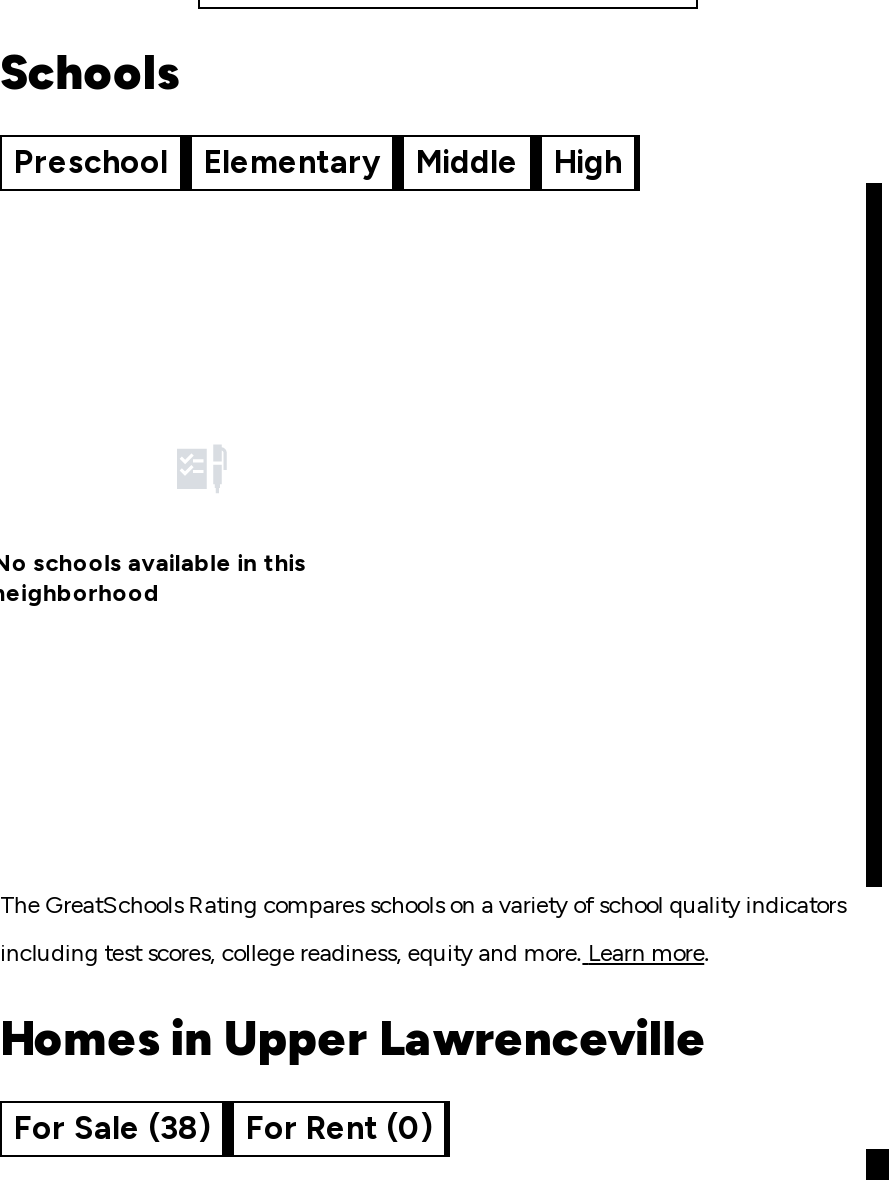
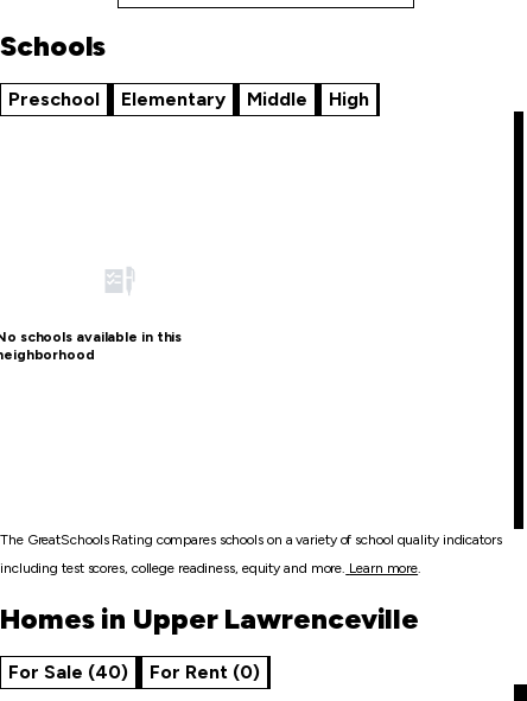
[14,1108,432,1146] For Sale (38) For Rent (0) -> [8,660,260,683] For Sale (40) For Rent (0)

